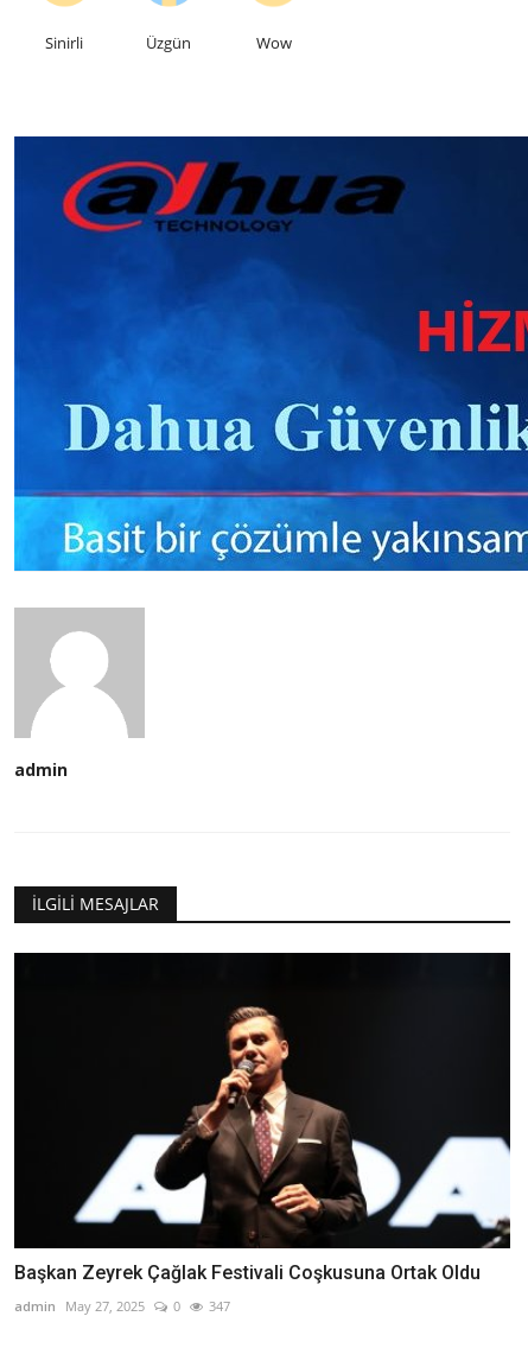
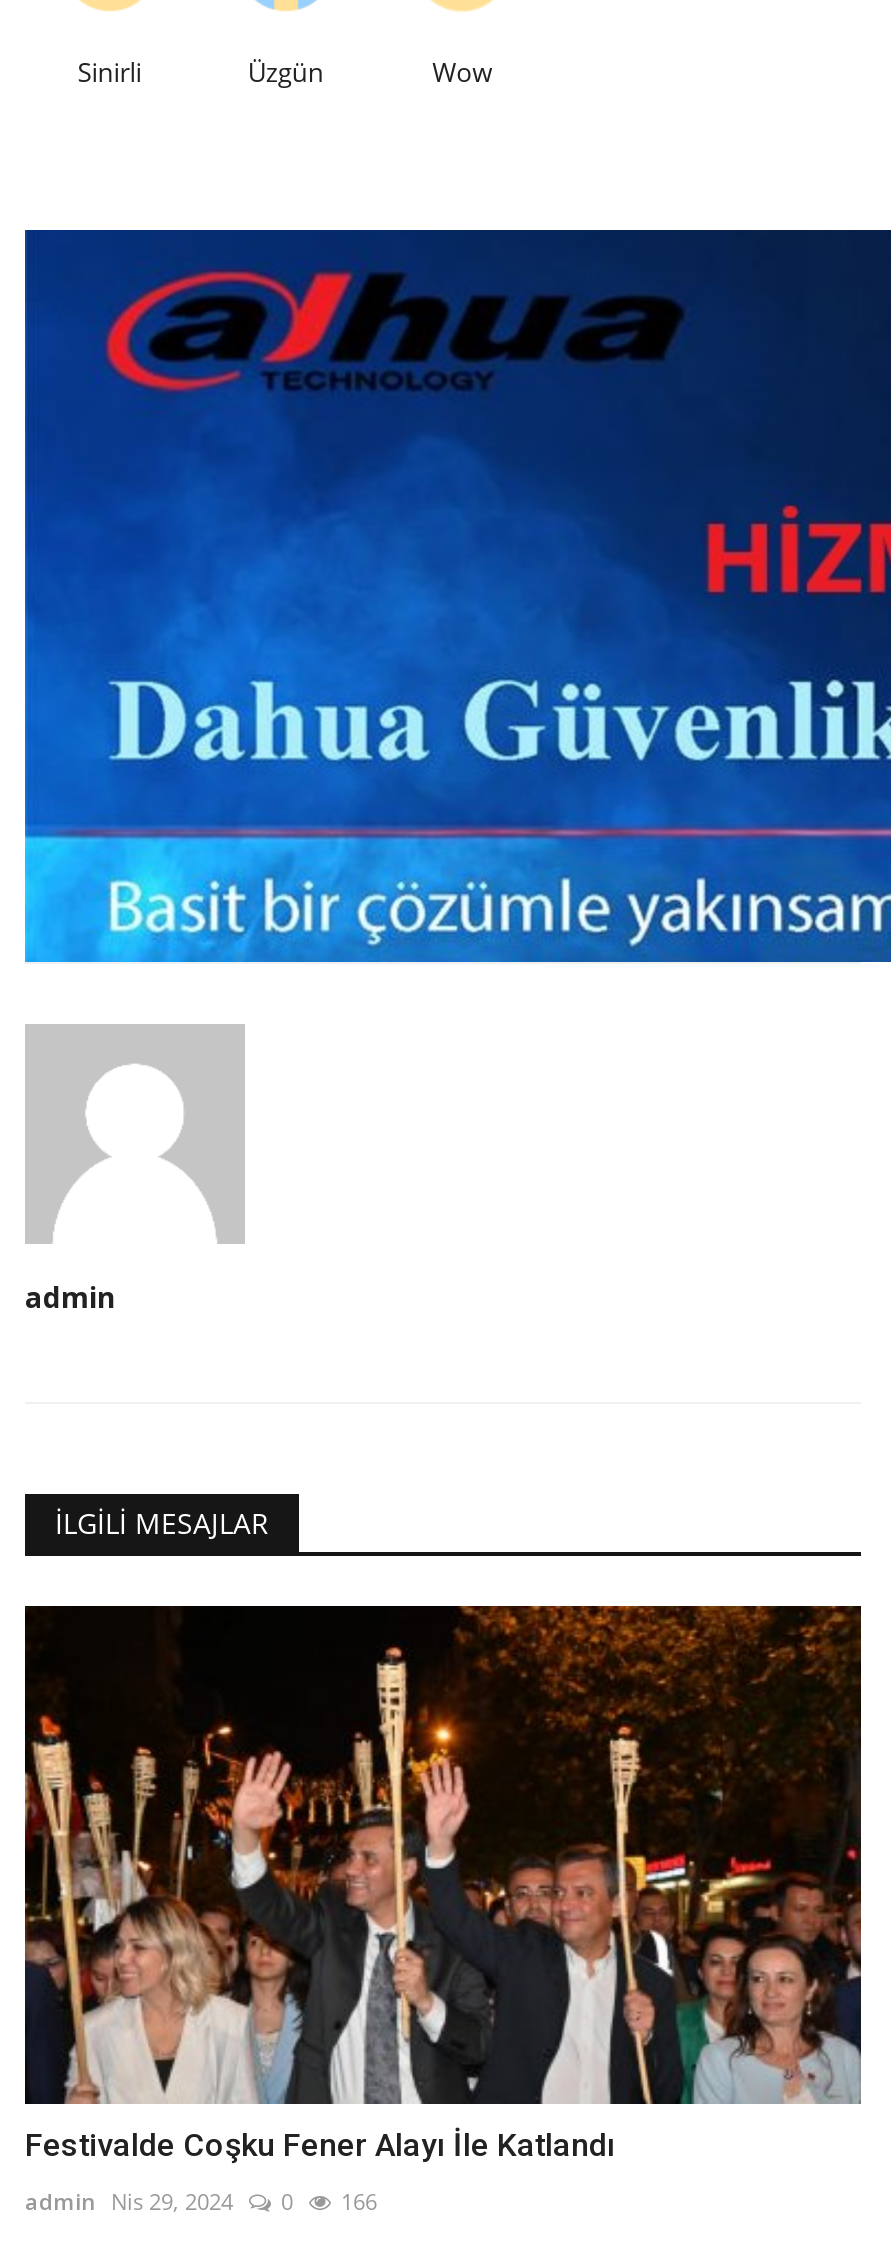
[13,952,511,1284] [image] | Başkan Zeyrek Çağlak Festivali Coşkusuna Ortak Oldu -> [23,1604,863,2164] [image] | Festivalde Coşku Fener Alayı İle Katlandı
[14,1297,145,1315] admin May 27, 2025 -> [25,2186,233,2216] admin Nis 29, 2024
[209,1297,230,1315] 347 -> [341,2186,377,2216] 166

